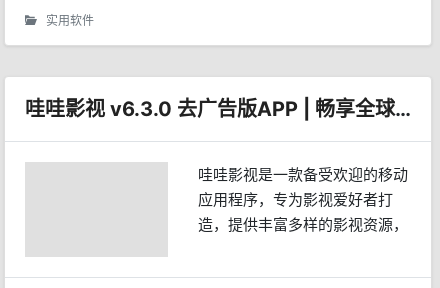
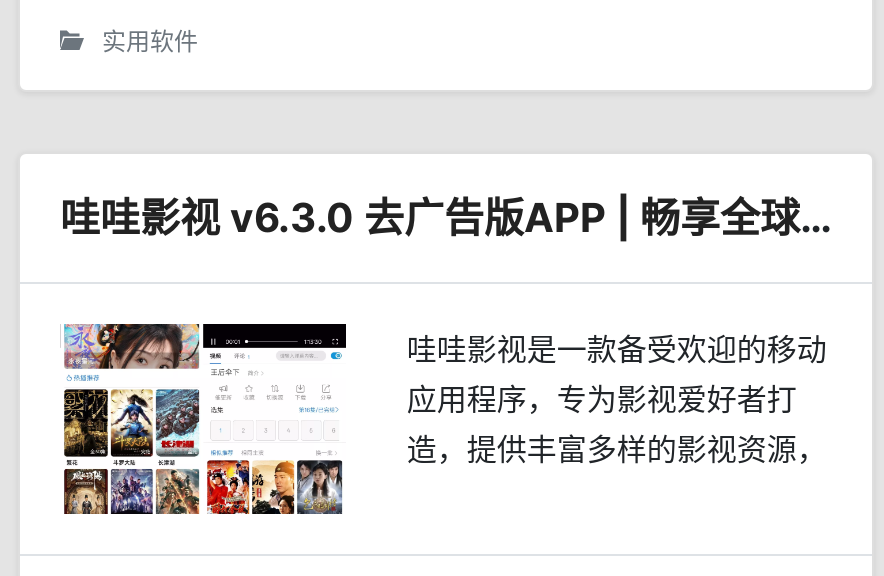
none -> [62,322,348,516] [image]

